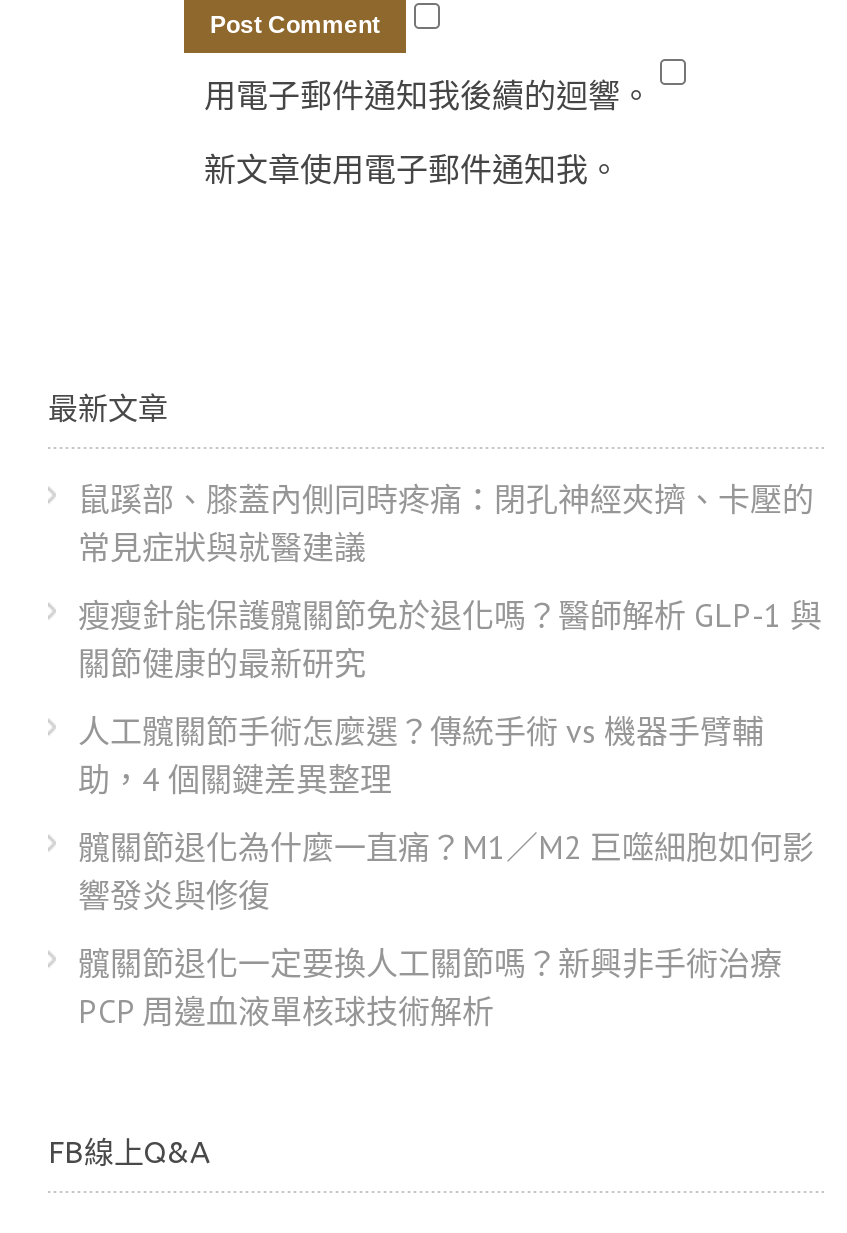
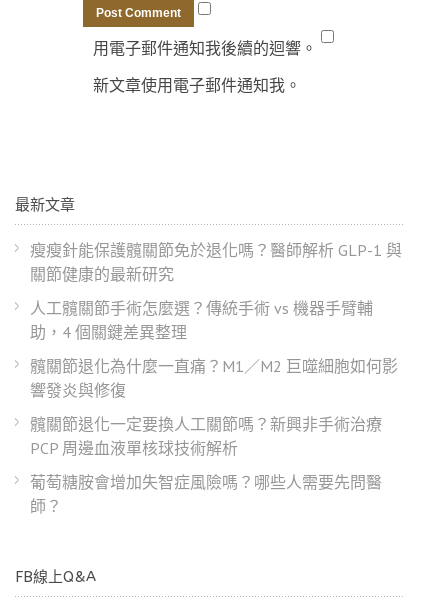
[78,478,814,566] 鼠蹊部、膝蓋內側同時疼痛：閉孔神經夾擠、卡壓的 | 常見症狀與就醫建議 -> none
moved [78,594,822,1030] -> [30,240,402,458]: 瘦瘦針能保護髖關節免於退化嗎？醫師解析 GLP-1 與 | 關節健康的最新研究 | 人工髖關節手術怎麼選？傳統手術 vs 機器手臂輔 | 助，4 個關鍵差異整理 | 髖關節退化為什麼一直痛？M1／M2 巨噬細胞如何影 | 響發炎與修復 | 髖關節退化一定要換人工關節嗎？新興非手術治療 | PCP 周邊血液單核球技術解析
none -> [30,472,382,516] 葡萄糖胺會增加失智症風險嗎？哪些人需要先問醫 | 師？

